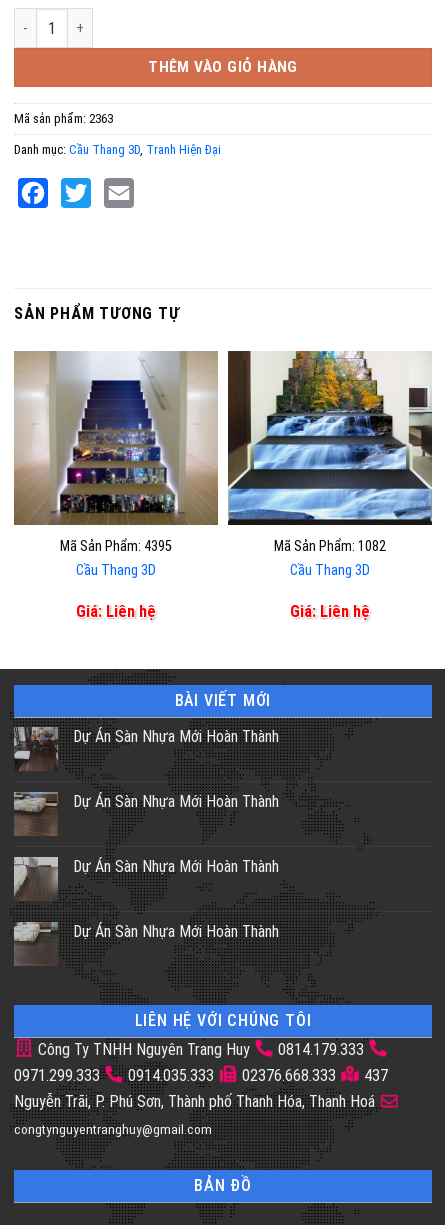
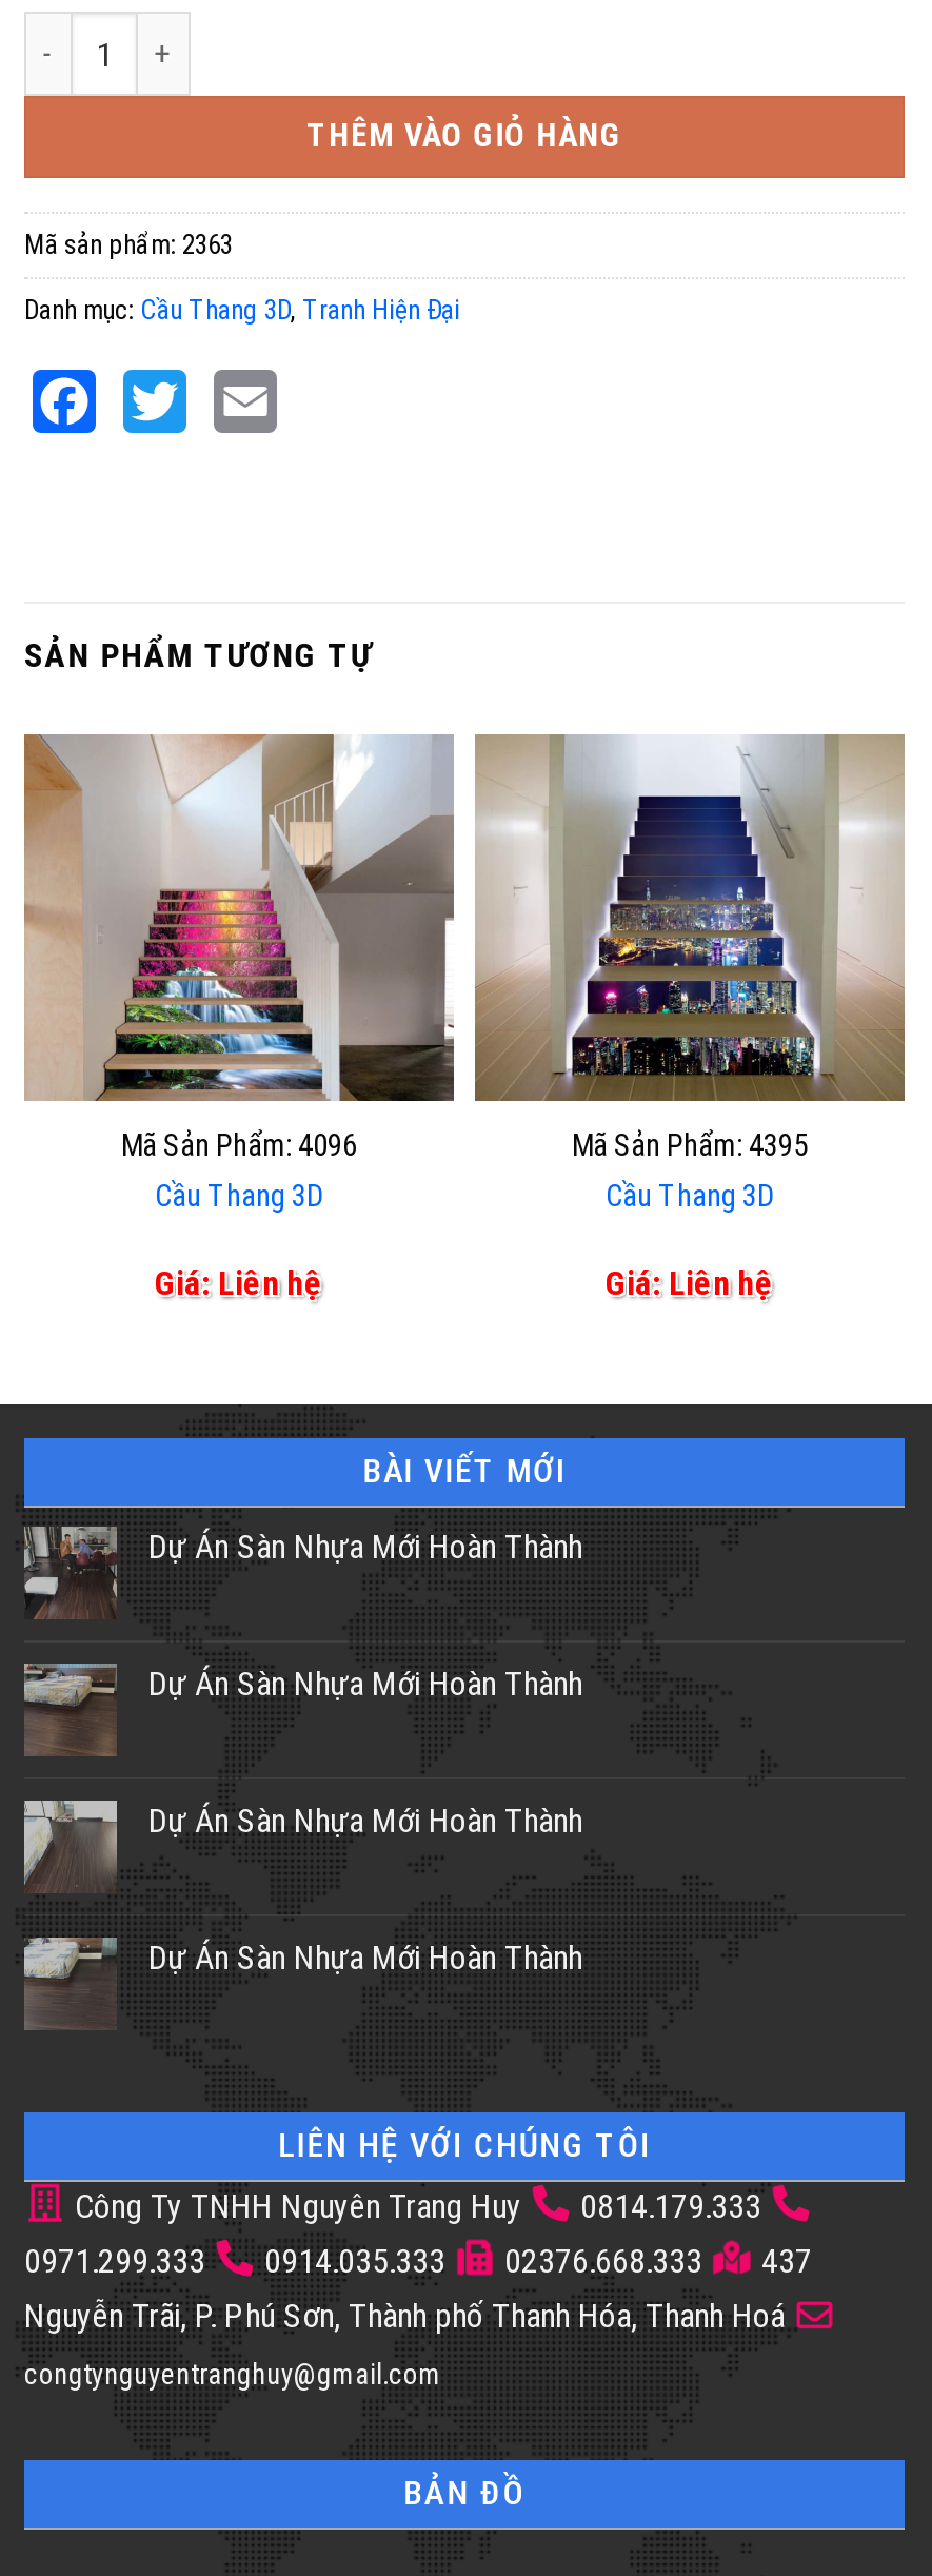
[14,351,219,554] [image] | Mã Sản Phẩm: 4395 -> [24,732,454,1163] [image] | Mã Sản Phẩm: 4096
[228,350,433,554] [image] | Mã Sản Phẩm: 1082 -> [473,734,907,1163] [image] | Mã Sản Phẩm: 4395

